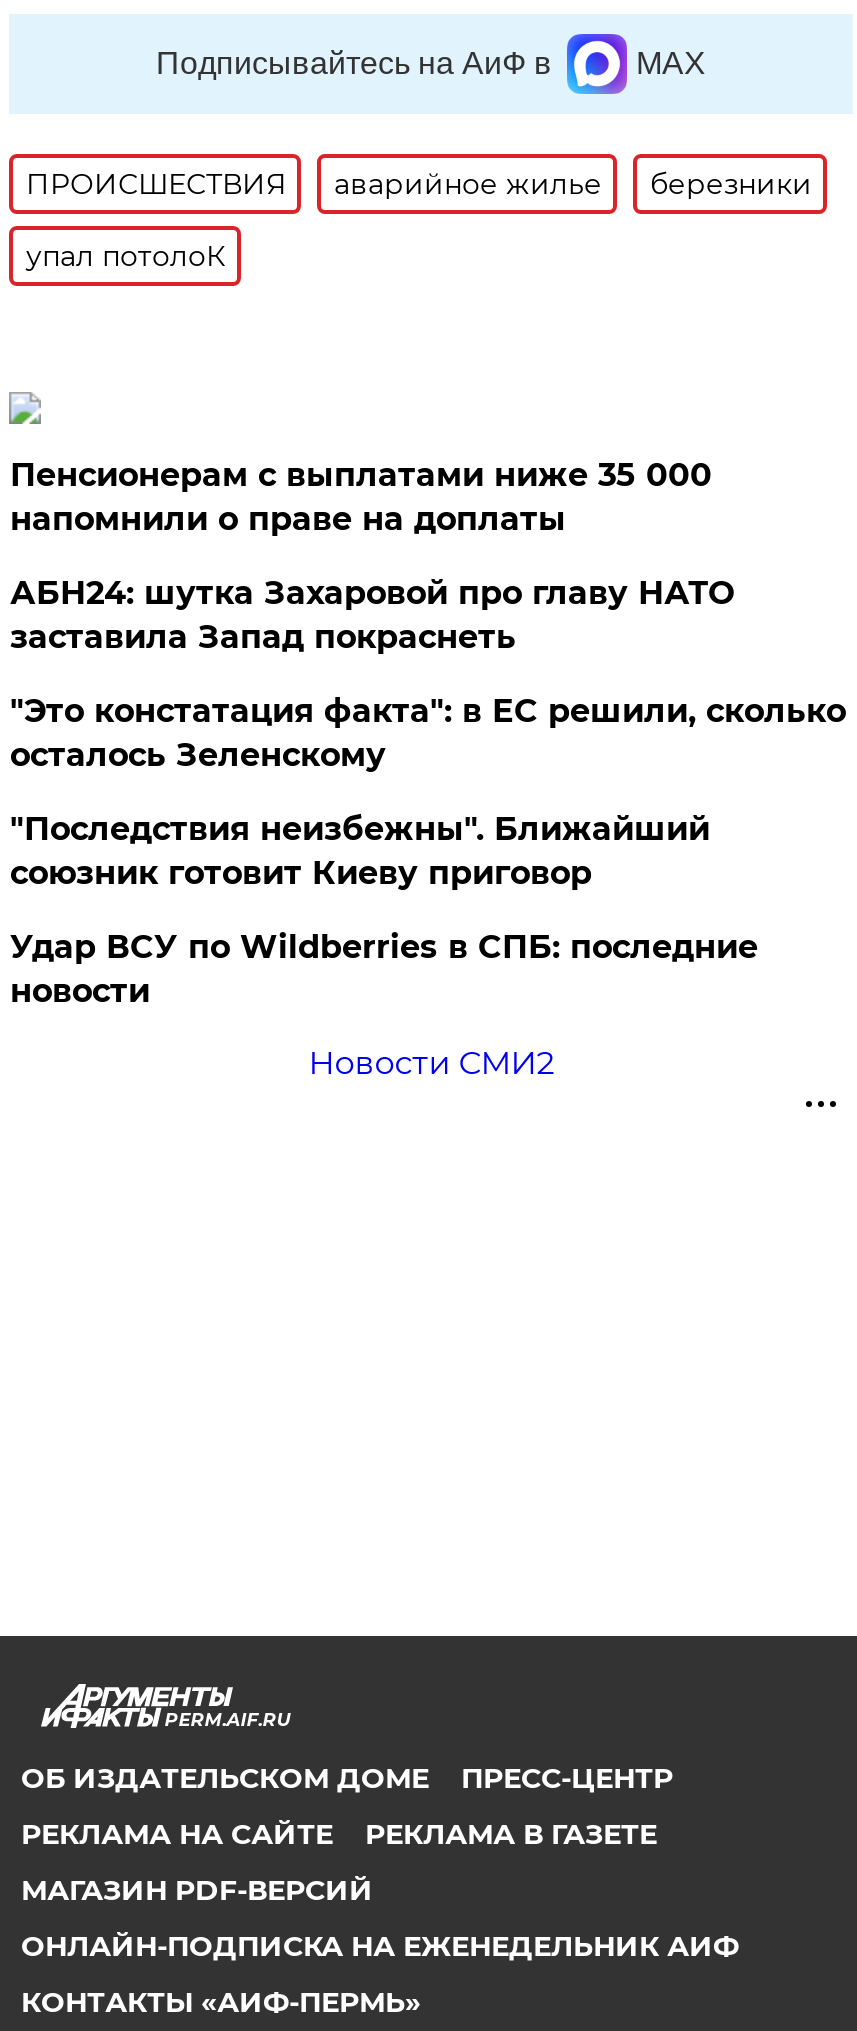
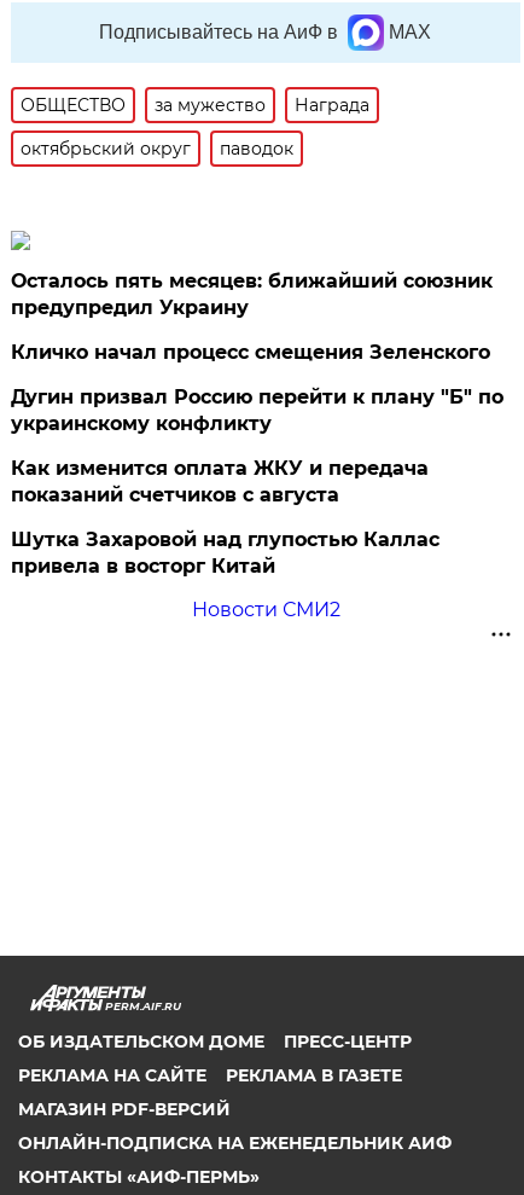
[26,165,812,201] ПРОИСШЕСТВИЯ | аварийное жилье | березники -> [21,94,370,115] ОБЩЕСТВО | за мужество | Награда
[26,237,226,273] упал потолоК -> [21,137,294,159] октябрьский округ | паводок
[10,455,712,537] Пенсионерам с выплатами ниже 35 000 | напомнили о праве на доплаты -> [11,269,493,318] Осталось пять месяцев: ближайший союзник | предупредил Украину
[10,573,734,655] АБН24: шутка Захаровой про главу НАТО | заставила Запад покраснеть -> [11,340,491,363] Кличко начал процесс смещения Зеленского
[10,691,846,773] "Это констатация факта": в ЕС решили, сколько | осталось Зеленскому -> [11,385,504,434] Дугин призвал Россию перейти к плану "Б" по | украинскому конфликту
[10,809,710,891] "Последствия неизбежны". Ближайший | союзник готовит Киеву приговор -> [11,456,429,506] Как изменится оплата ЖКУ и передача | показаний счетчиков с августа
[10,927,758,1009] Удар ВСУ по Wildberries в СПБ: последние | новости -> [11,527,440,577] Шутка Захаровой над глупостью Каллас | привела в восторг Китай

